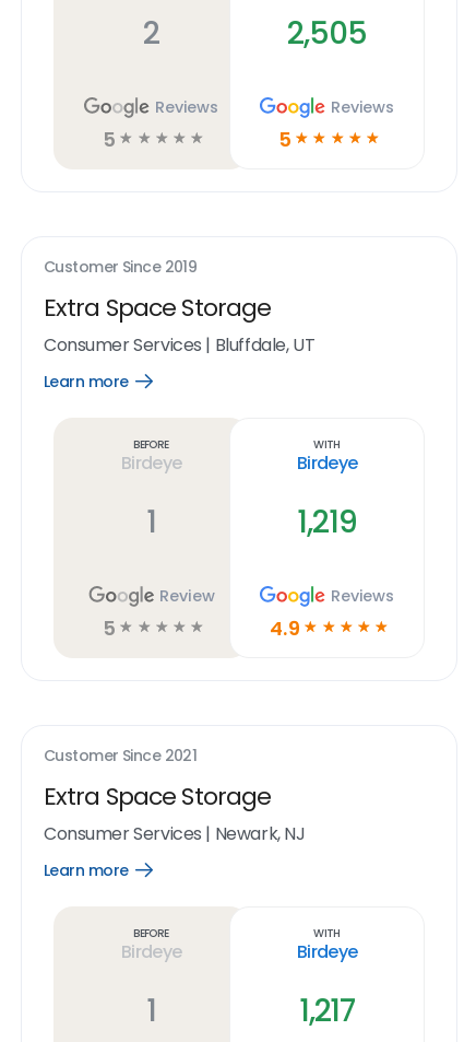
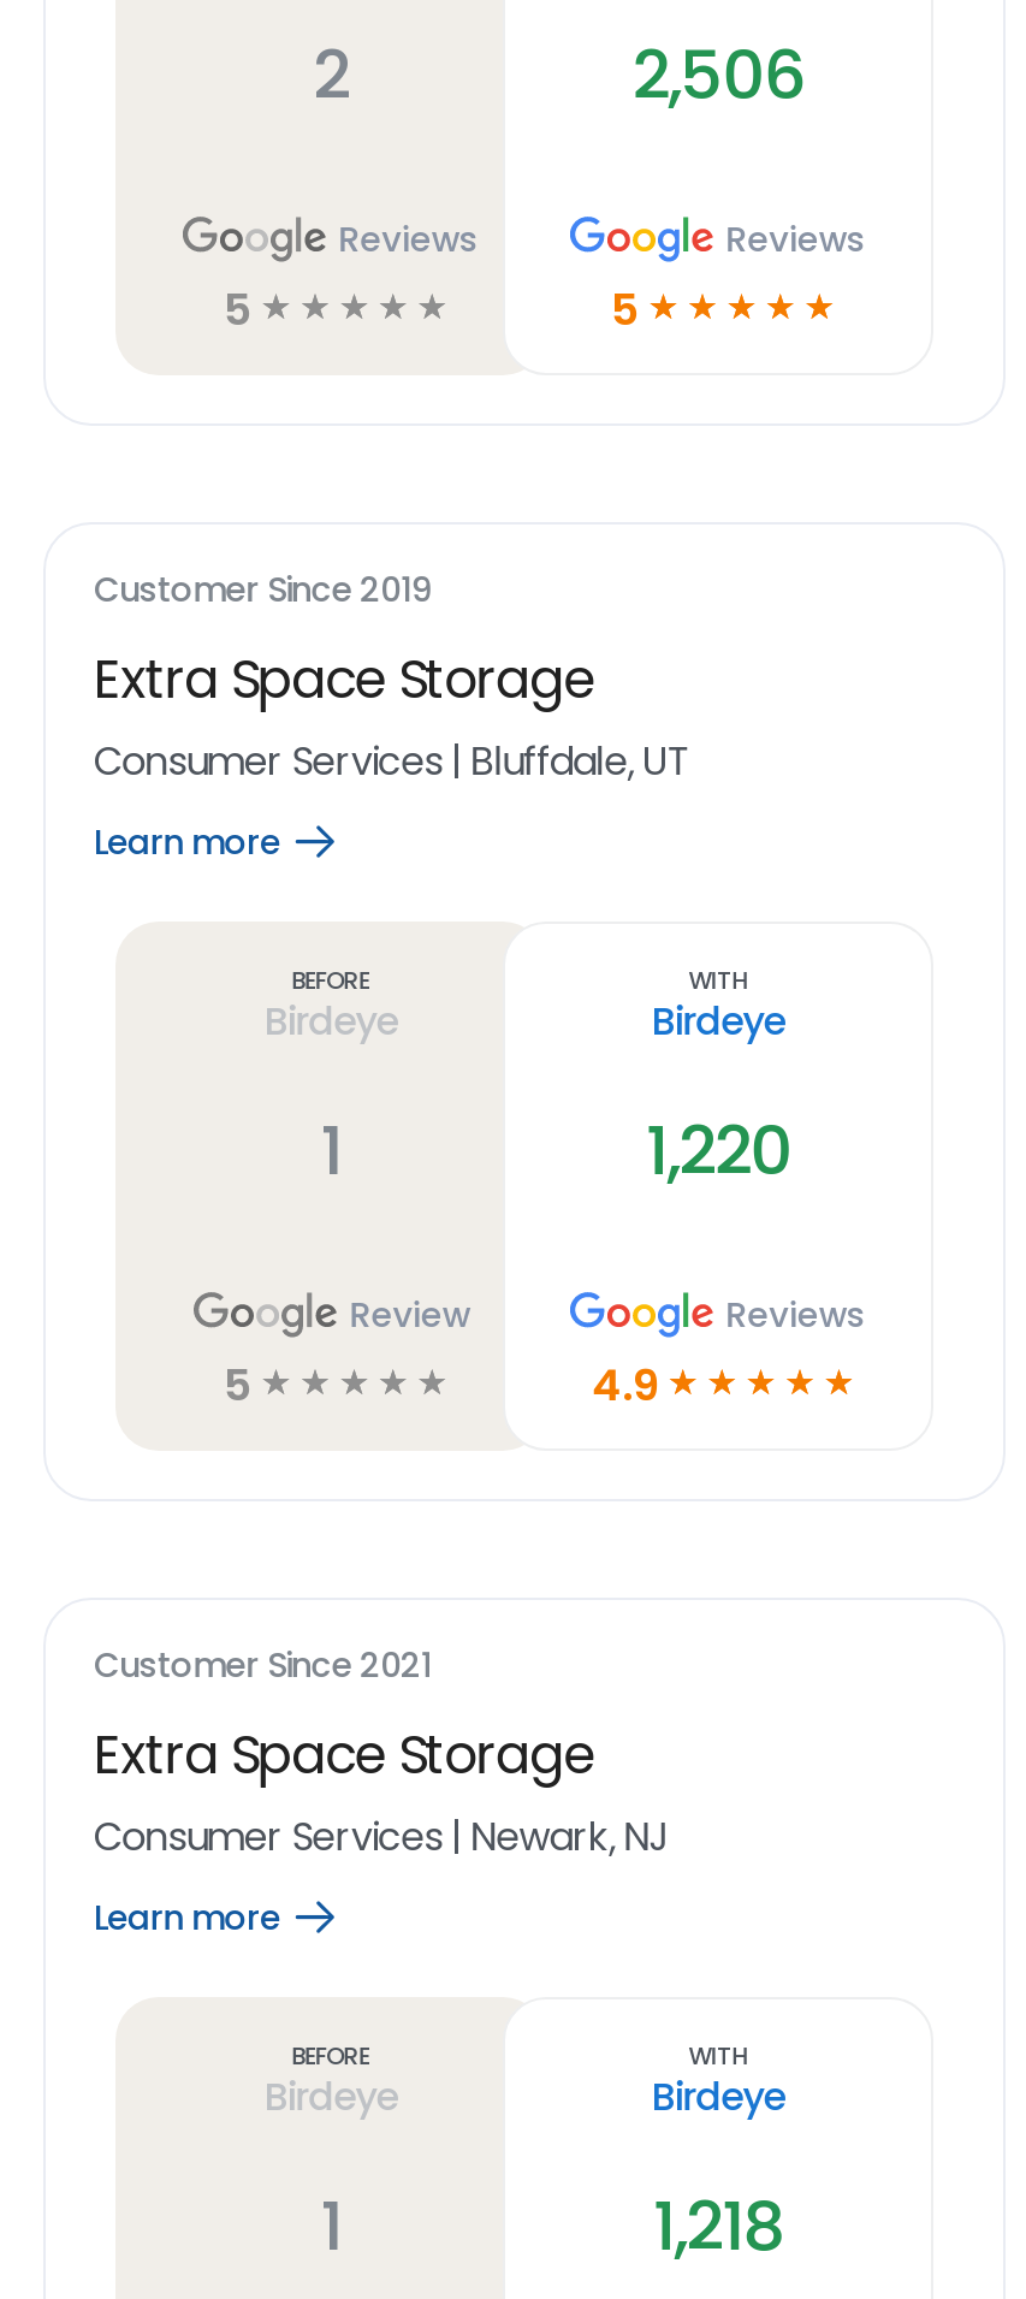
[287,11,366,54] 2,505 -> [632,28,804,122] 2,506
[297,500,357,543] 1,219 -> [645,1103,791,1197] 1,220
[299,989,355,1032] 1,217 -> [653,2179,784,2273] 1,218

